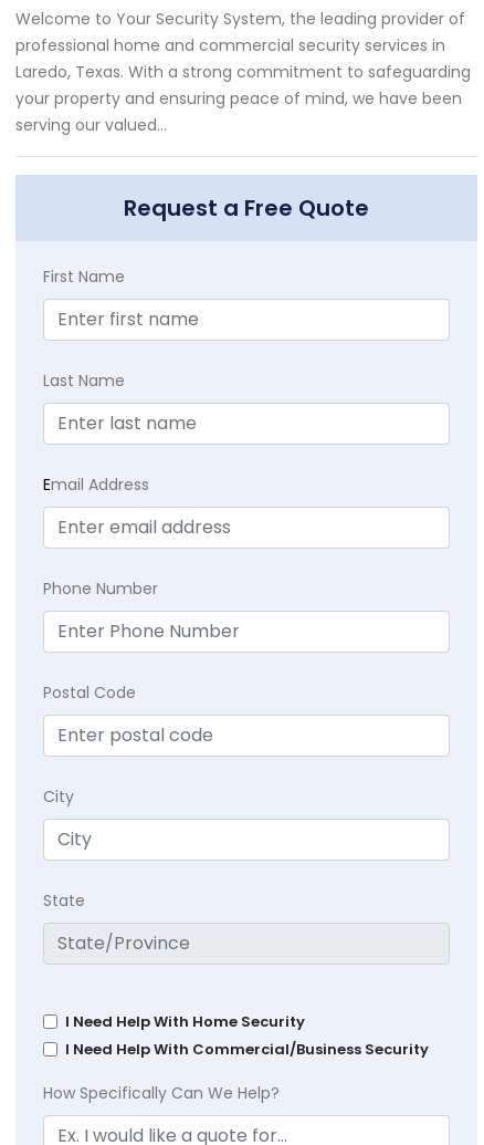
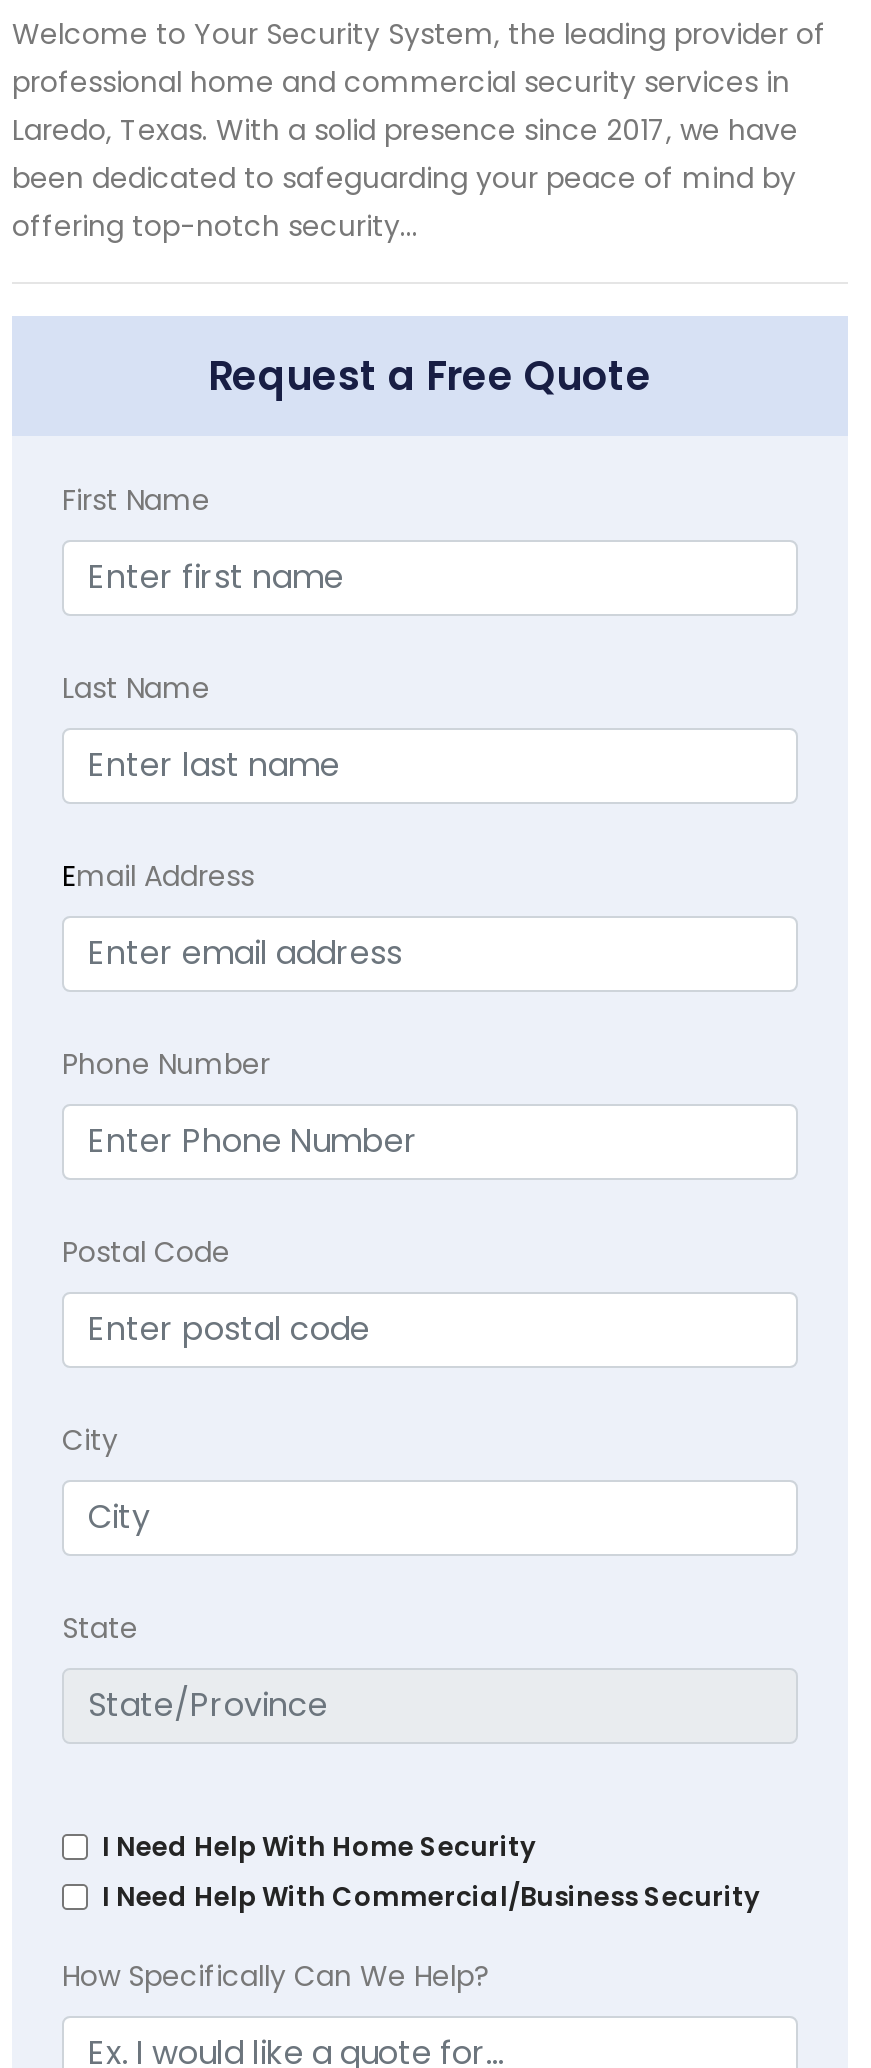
[15,61,471,137] Laredo, Texas. With a strong commitment to safeguarding | your property and ensuring peace of mind, we have been | serving our valued... -> [12,110,798,246] Laredo, Texas. With a solid presence since 2017, we have | been dedicated to safeguarding your peace of mind by | offering top-notch security...

